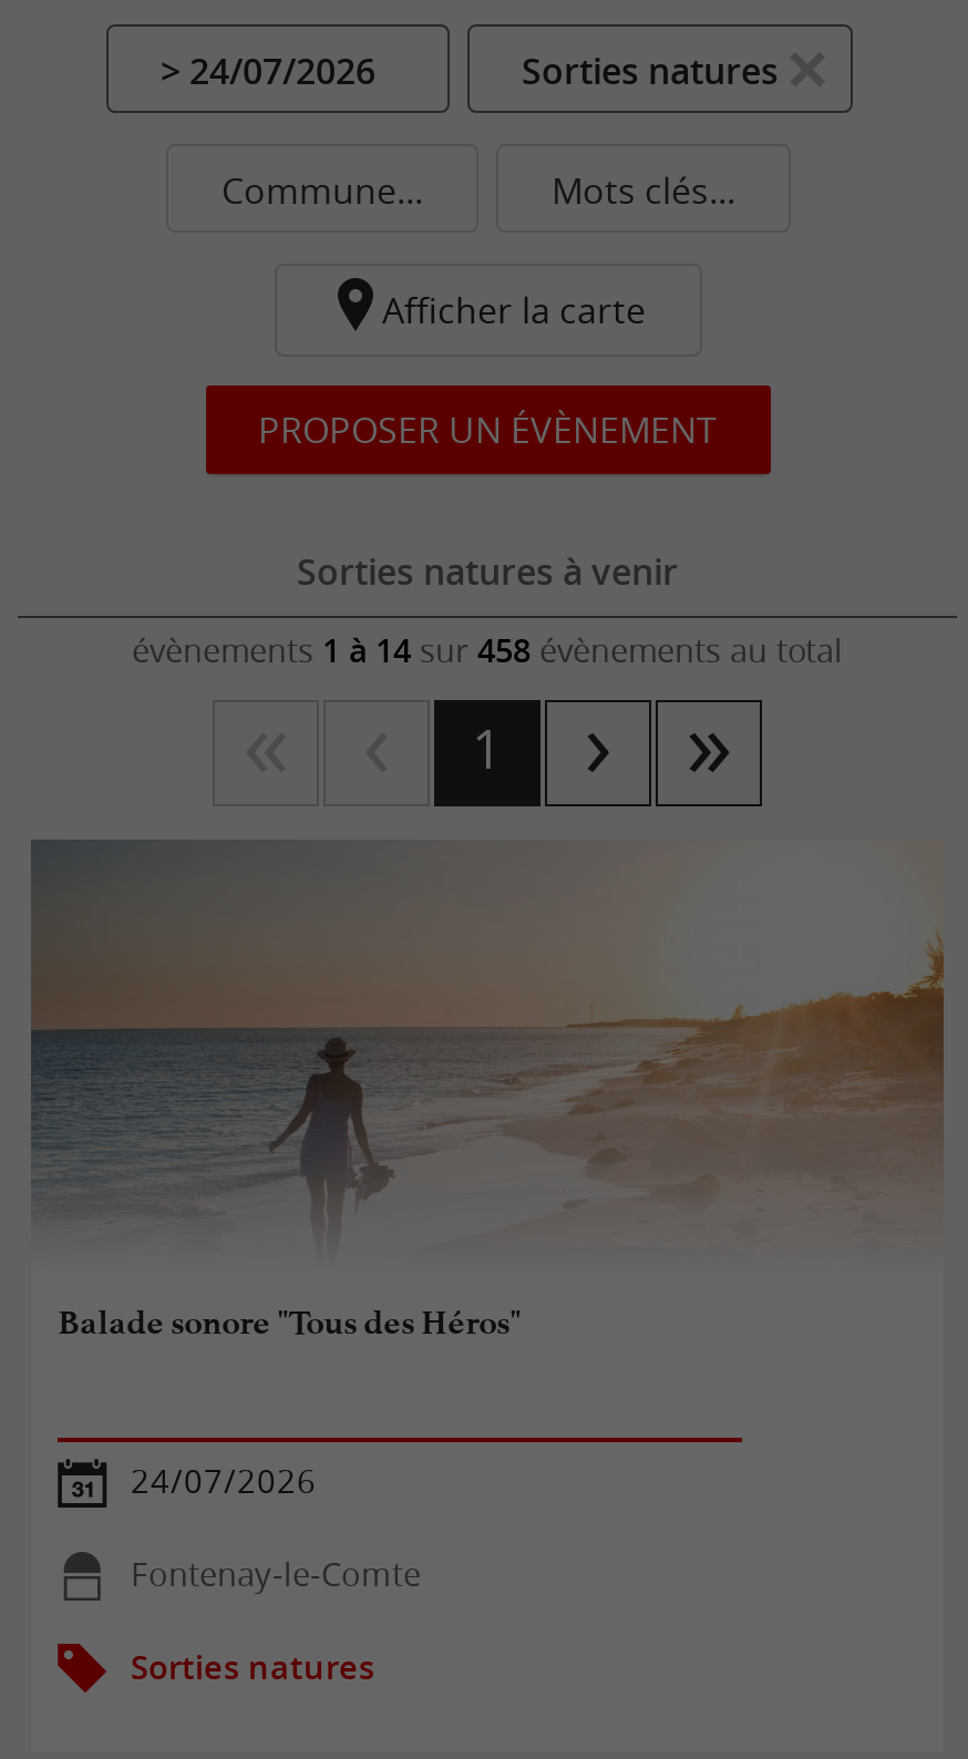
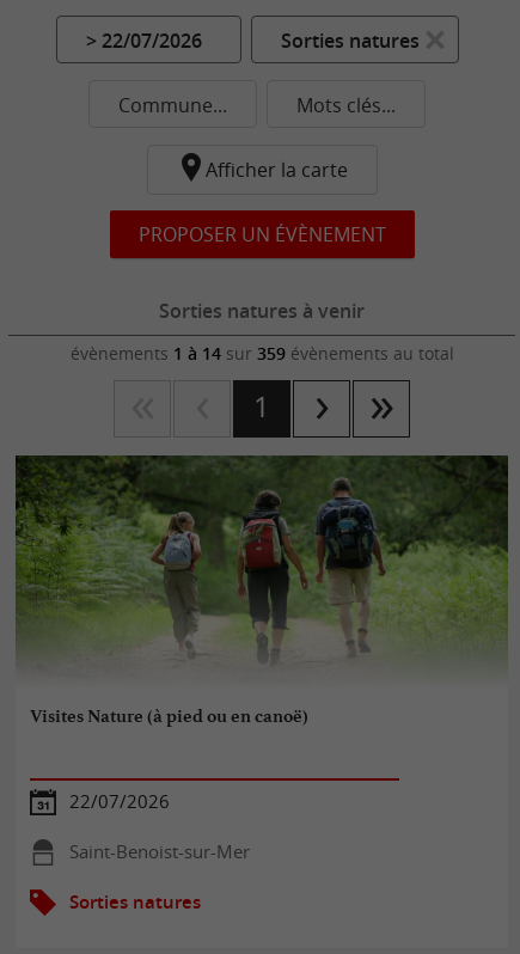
[161,47,375,95] > 24/07/2026 -> [85,27,201,54] > 22/07/2026
[132,629,843,671] évènements 1 à 14 sur 458 évènements au total -> [70,342,454,365] évènements 1 à 14 sur 359 évènements au total
[29,840,946,1343] [image] | Balade sonore "Tous des Héros" -> [14,454,509,727] [image] | Visites Nature (à pied ou en canoë)
[131,1460,317,1502] 24/07/2026 -> [69,790,170,813] 22/07/2026
[131,1553,421,1595] Fontenay-le-Comte -> [69,840,250,863] Saint-Benoist-sur-Mer

